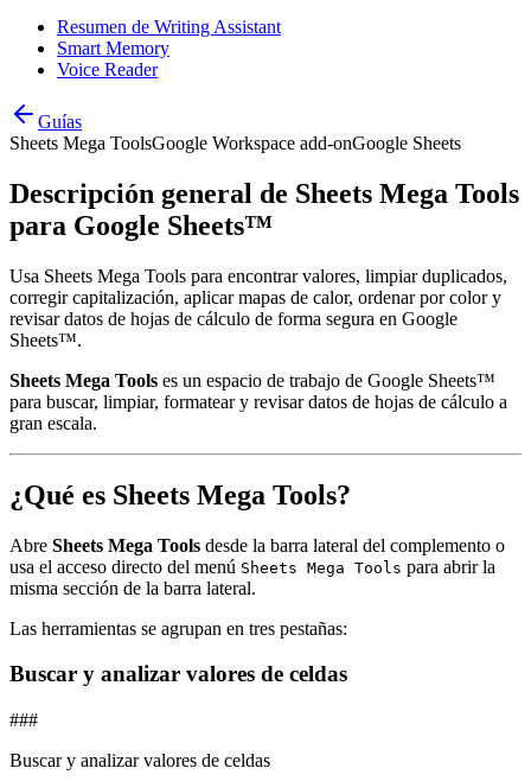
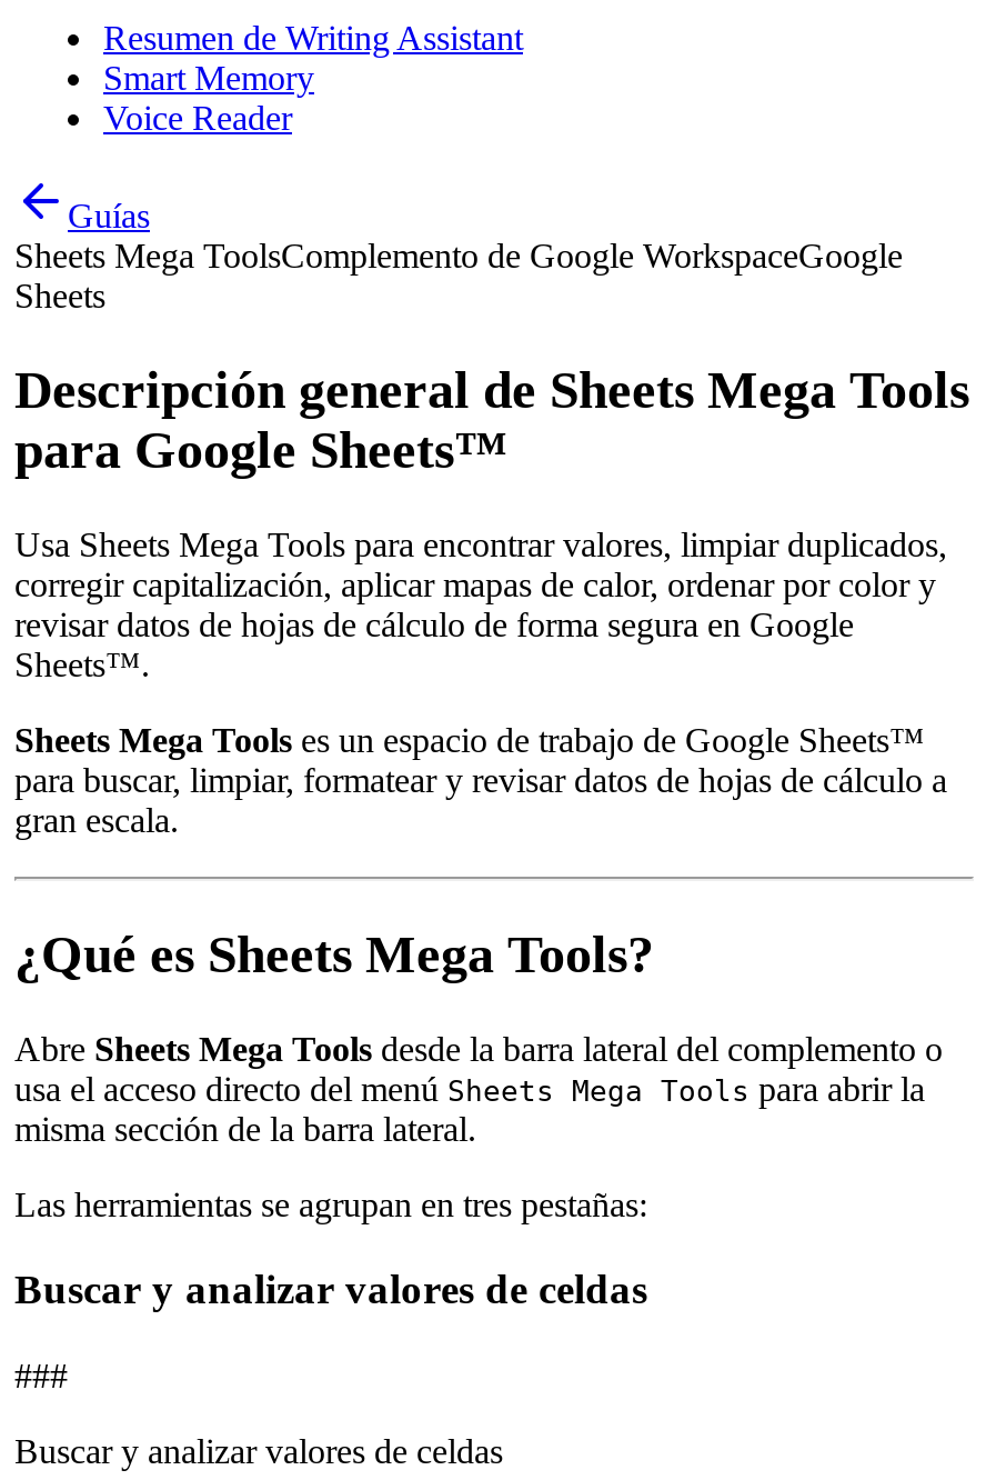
[9,133,461,153] Sheets Mega ToolsGoogle Workspace add-onGoogle Sheets -> [14,237,903,314] Sheets Mega ToolsComplemento de Google WorkspaceGoogle | Sheets

